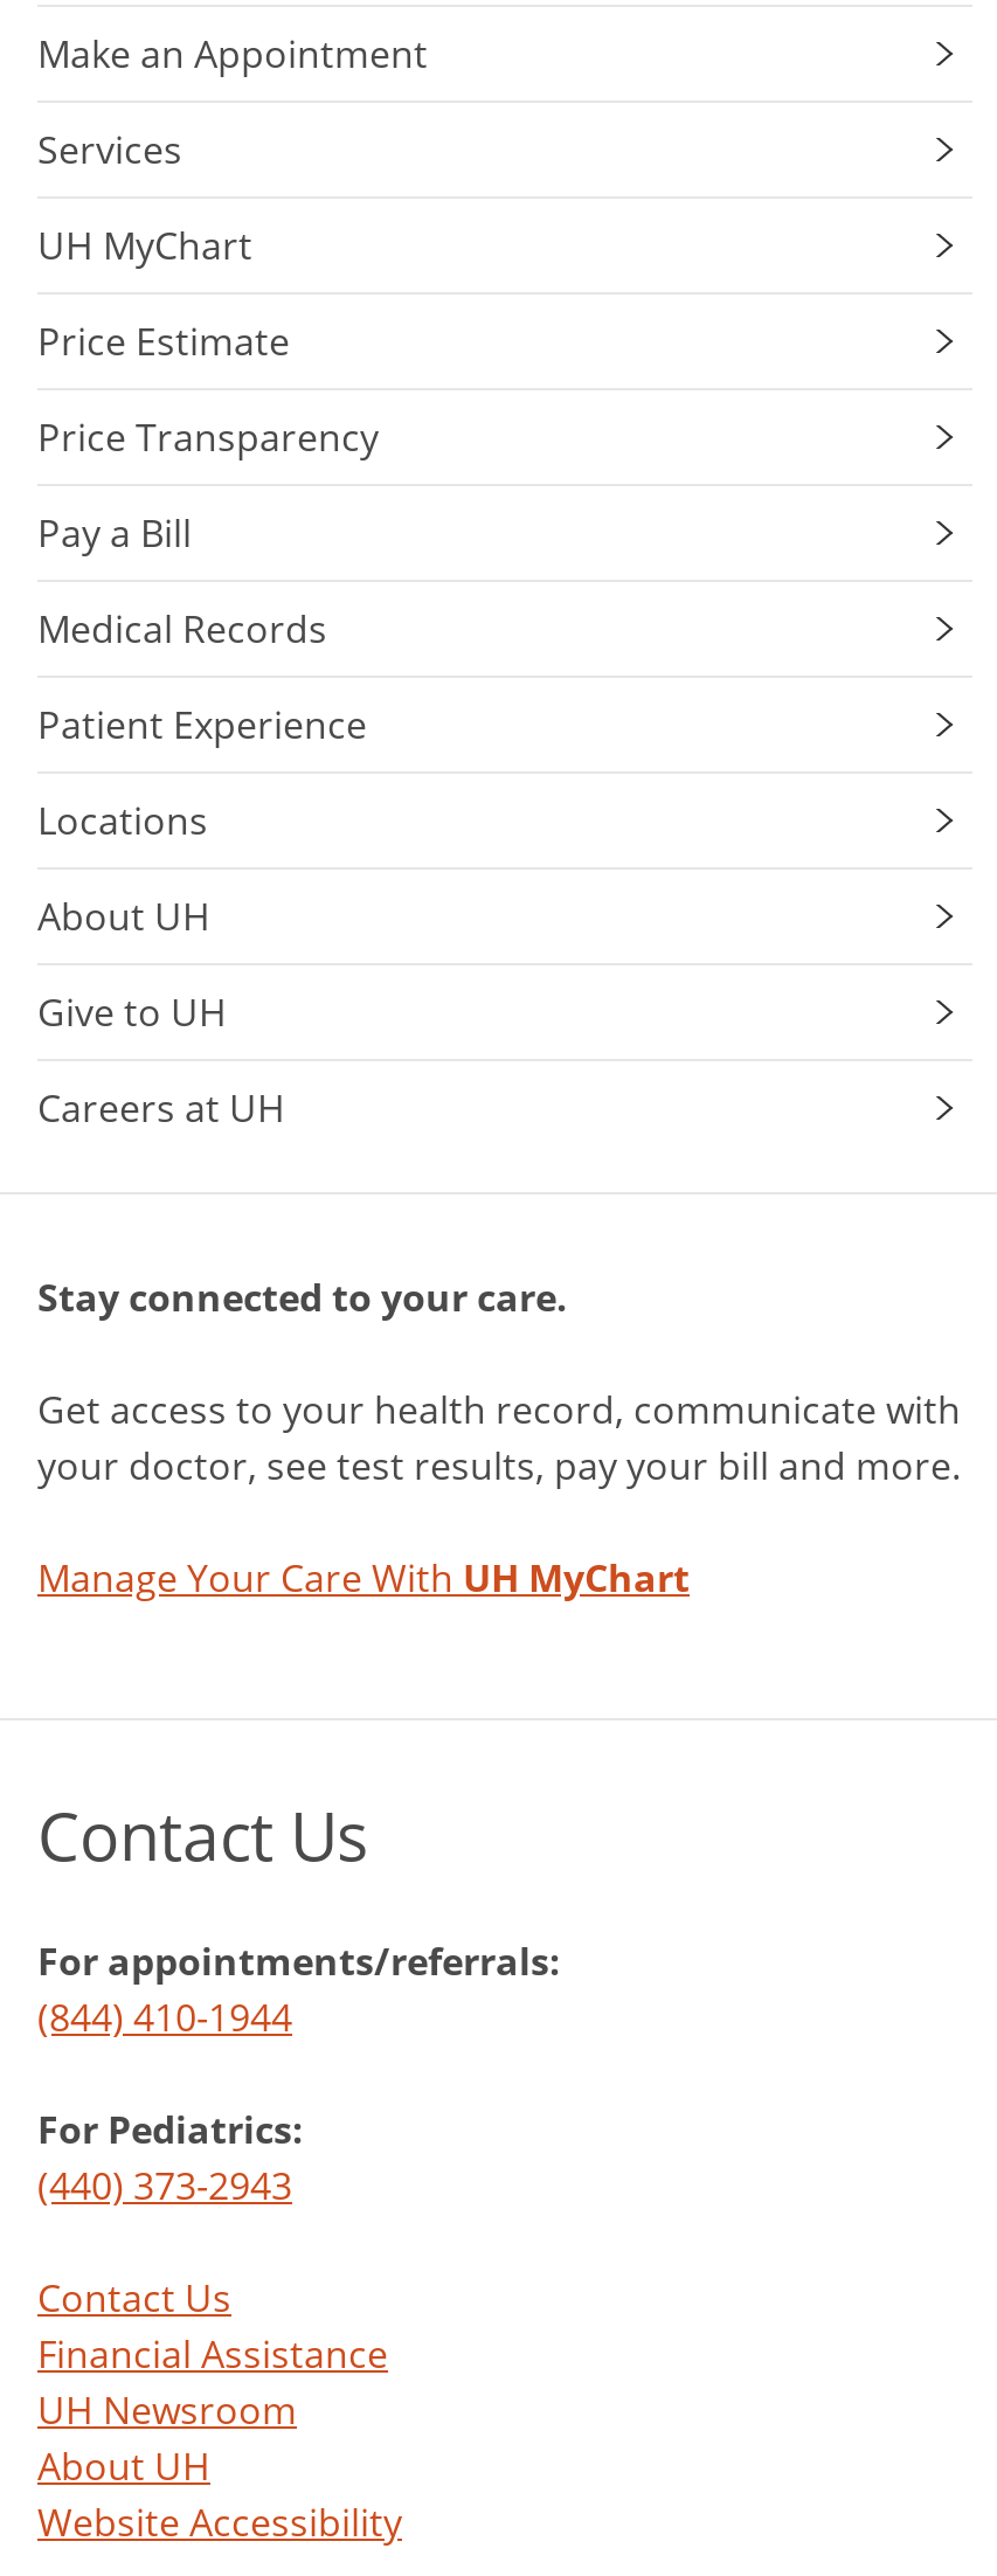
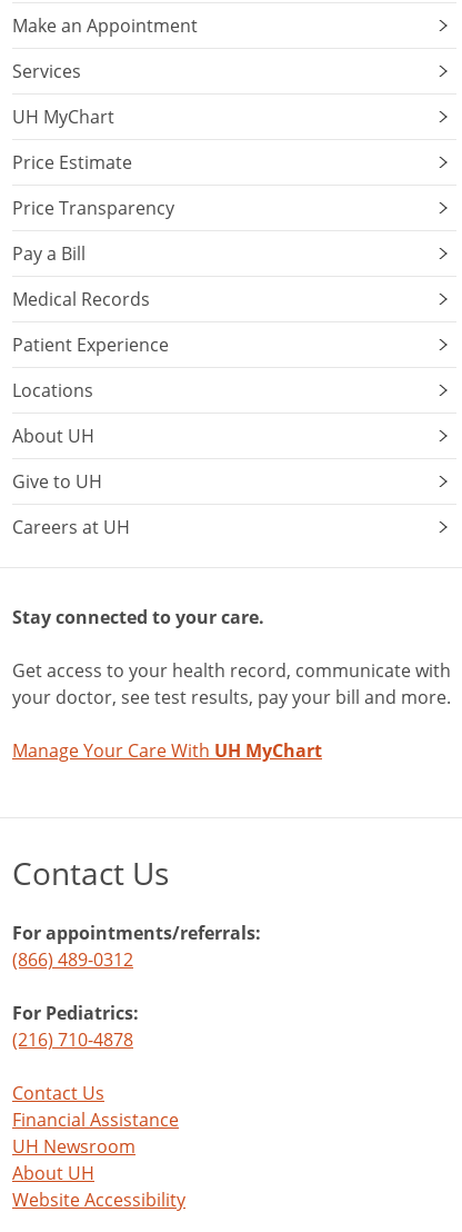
[37,1992,292,2041] (844) 410-1944 -> [12,947,133,972] (866) 489-0312
[37,2160,292,2209] (440) 373-2943 -> [12,1027,133,1052] (216) 710-4878

